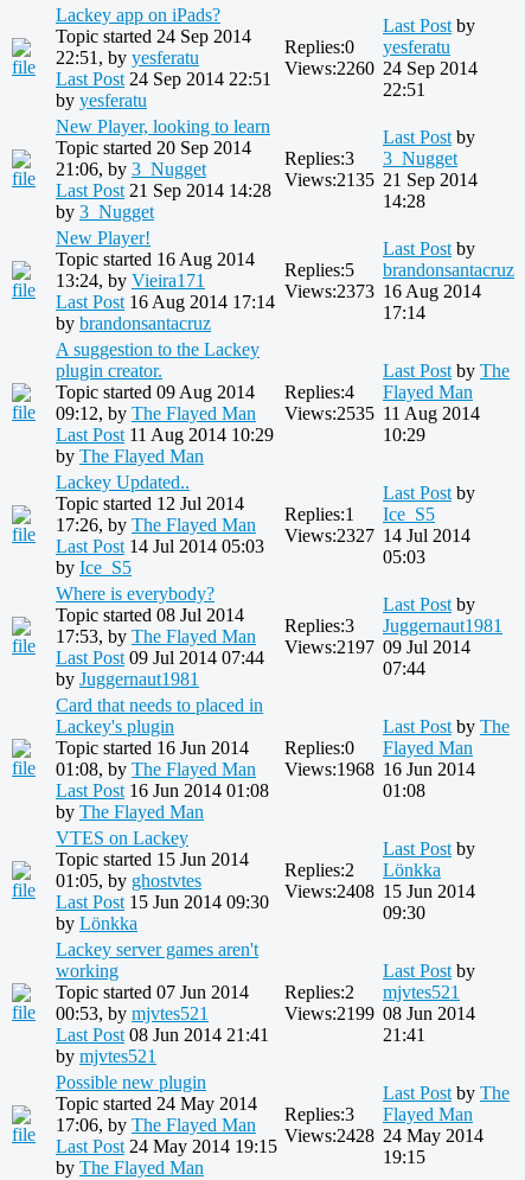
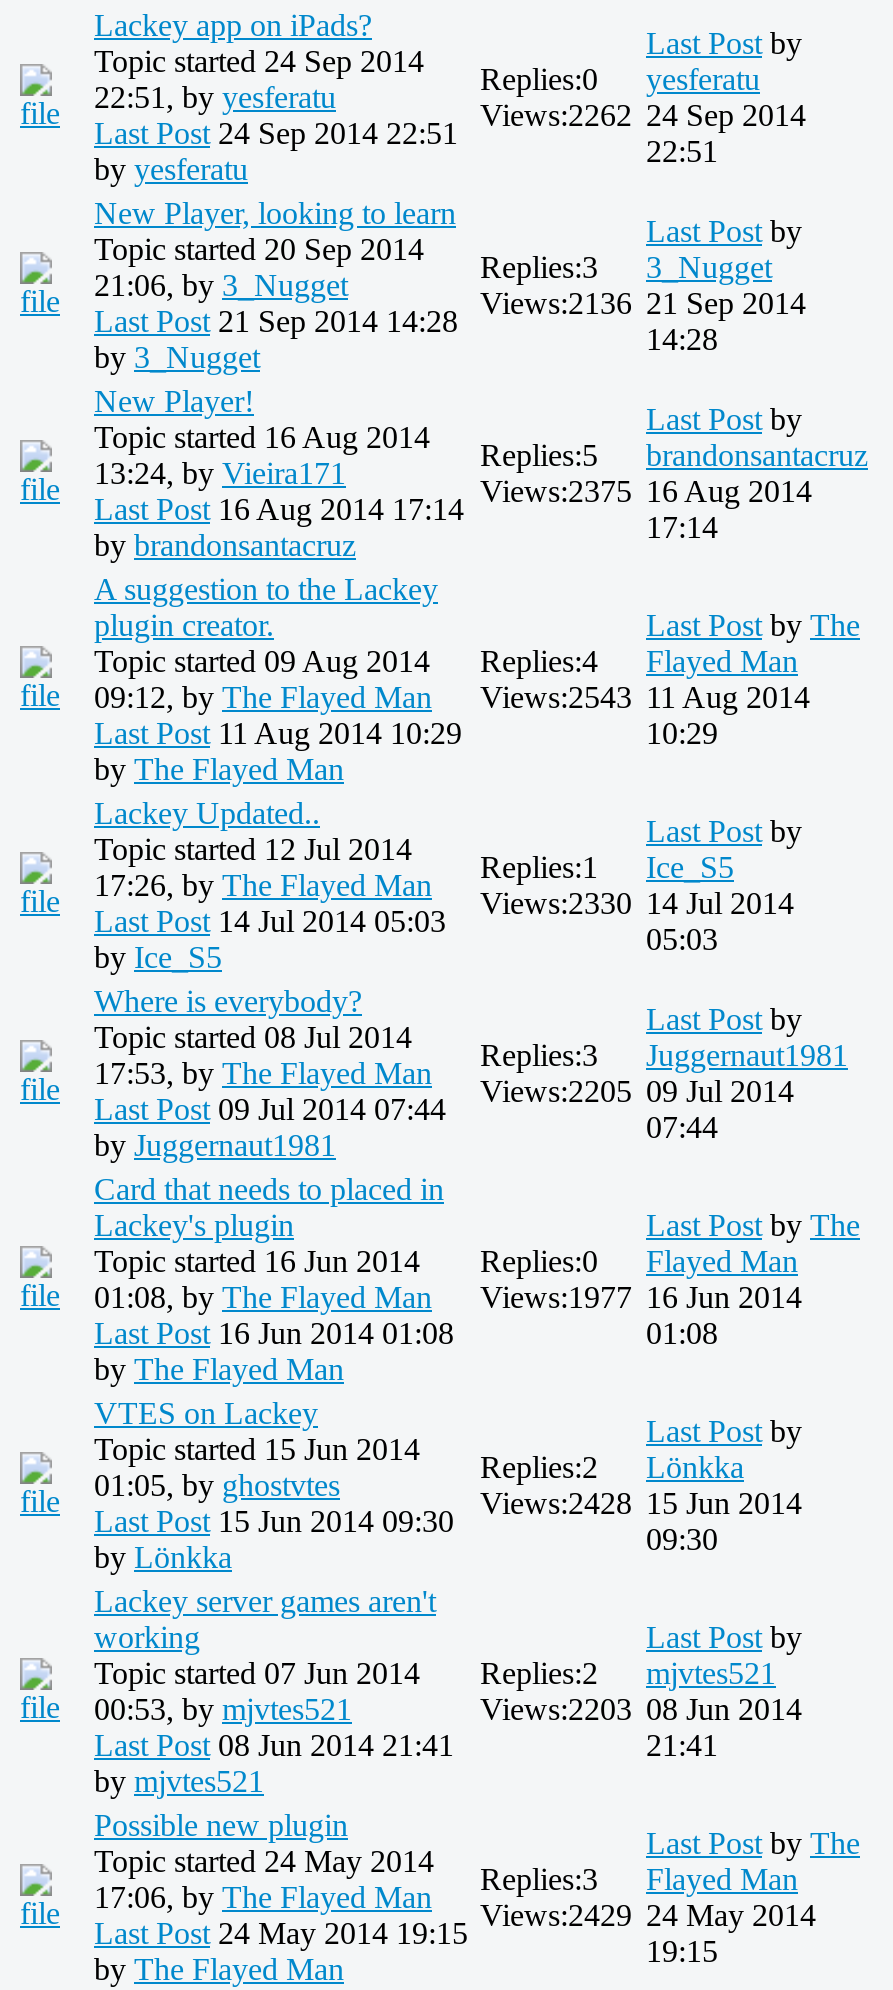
[284,58,478,78] Views:2260 24 Sep 2014 -> [480,97,806,131] Views:2262 24 Sep 2014
[284,169,478,189] Views:2135 21 Sep 2014 -> [480,285,806,319] Views:2136 21 Sep 2014
[284,281,481,301] Views:2373 16 Aug 2014 -> [480,473,812,507] Views:2375 16 Aug 2014
[56,403,480,423] 09:12, by The Flayed Man Views:2535 11 Aug 2014 -> [94,679,810,713] 09:12, by The Flayed Man Views:2543 11 Aug 2014
[284,525,470,545] Views:2327 14 Jul 2014 -> [480,885,794,919] Views:2330 14 Jul 2014
[284,636,470,657] Views:2197 09 Jul 2014 -> [480,1073,794,1107] Views:2205 09 Jul 2014
[56,759,475,779] 01:08, by The Flayed Man Views:1968 16 Jun 2014 -> [94,1279,802,1313] 01:08, by The Flayed Man Views:1977 16 Jun 2014
[284,881,475,901] Views:2408 15 Jun 2014 -> [480,1485,802,1519] Views:2428 15 Jun 2014
[284,1003,475,1023] Views:2199 08 Jun 2014 -> [480,1691,802,1725] Views:2203 08 Jun 2014
[284,1125,484,1145] Views:2428 24 May 2014 -> [480,1897,816,1931] Views:2429 24 May 2014

